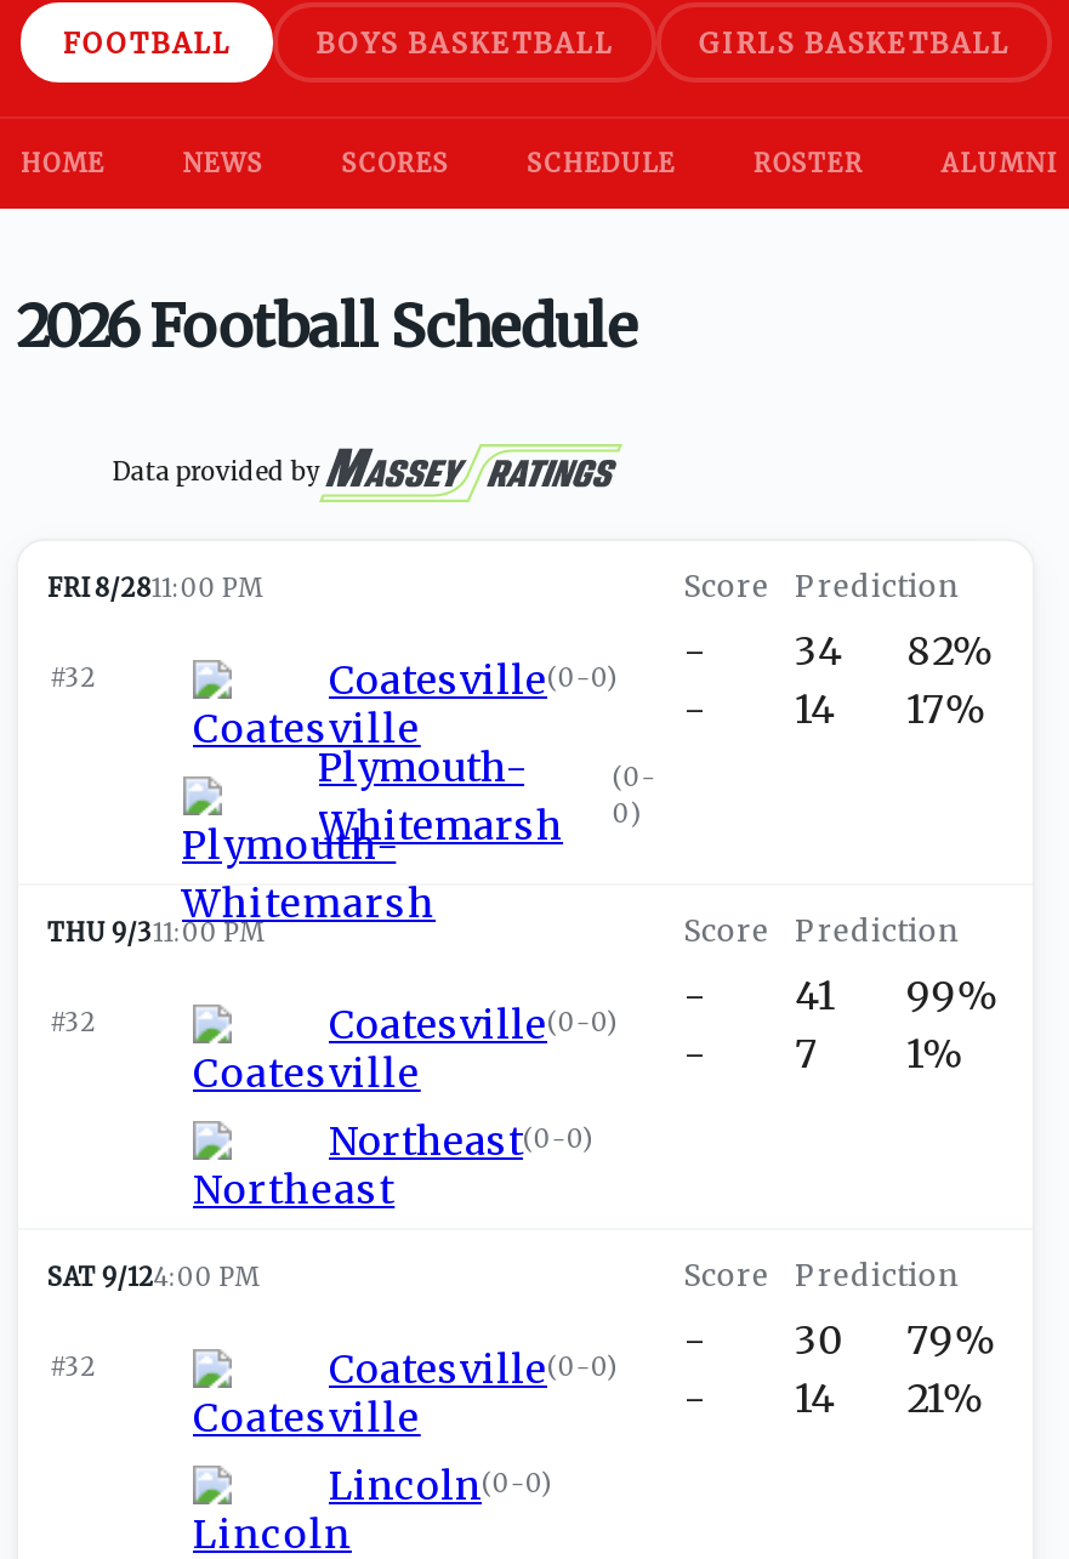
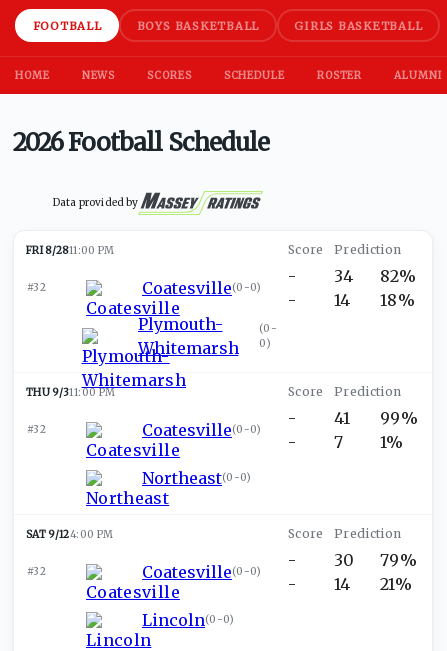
[906,684,987,732] 17% -> [380,290,415,310] 18%

